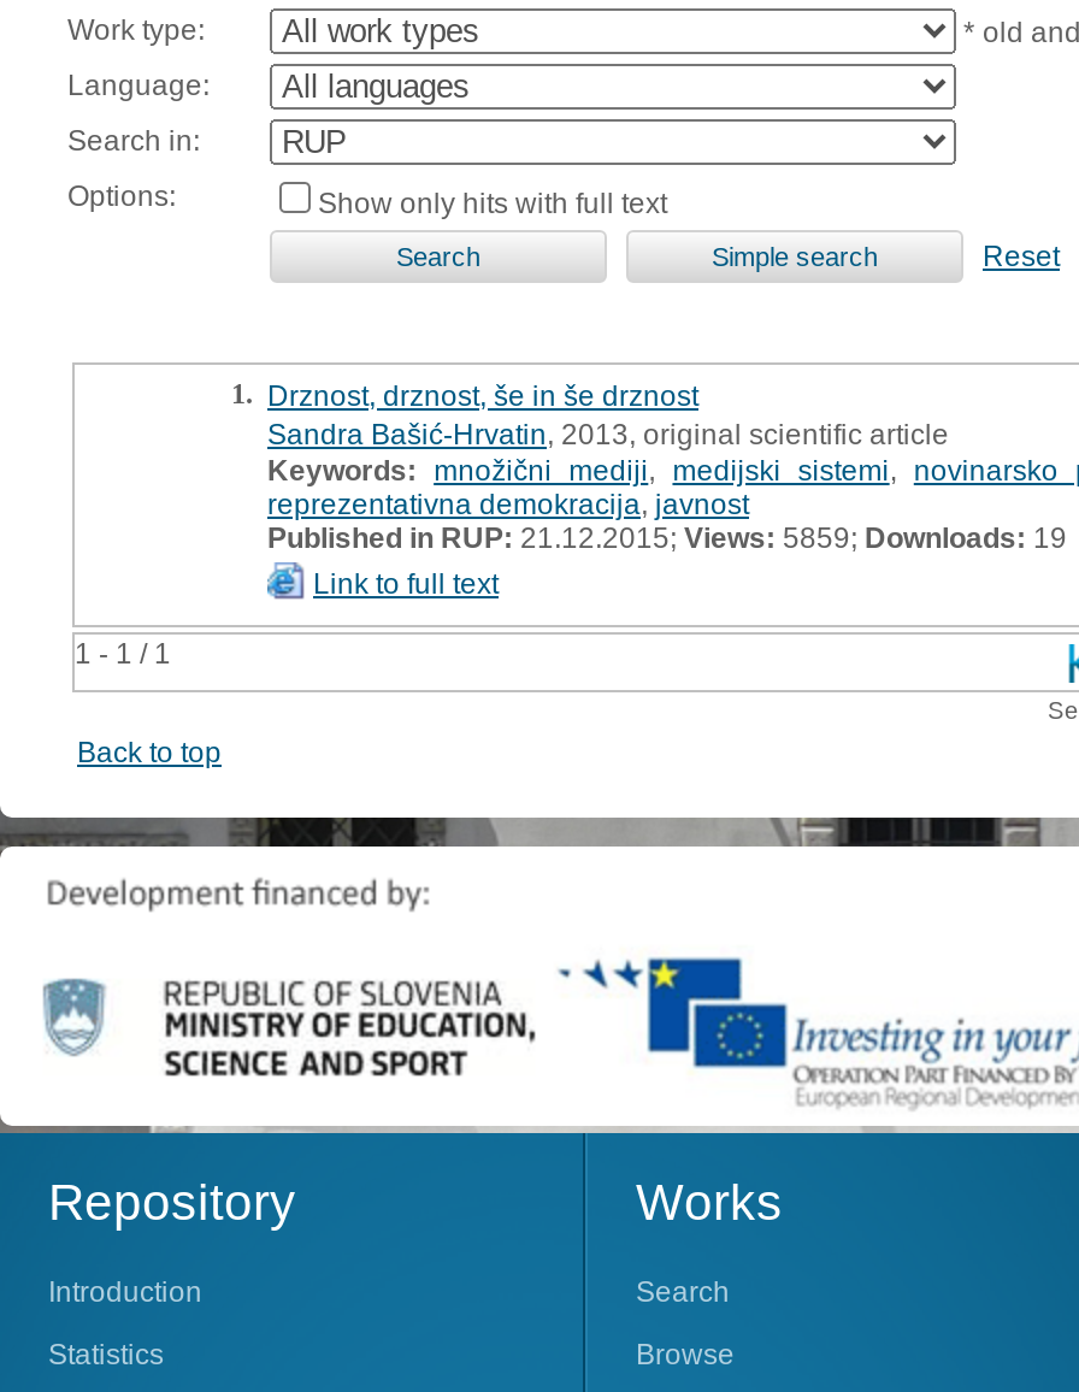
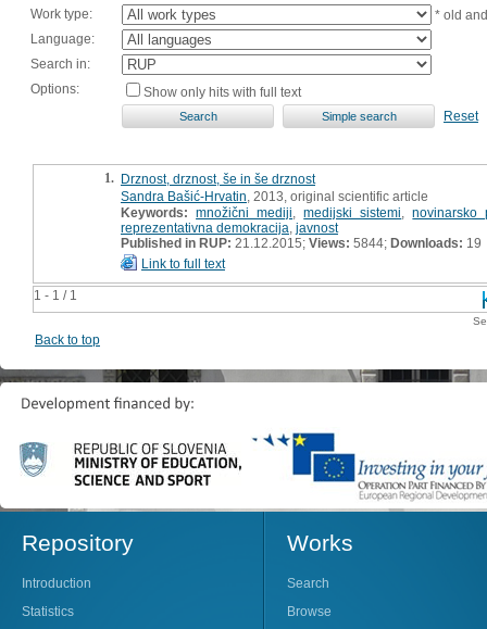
[267,520,1067,554] Published in RUP:21.12.2015;Views: 5859; Downloads: 19 -> [121,235,482,250] Published in RUP:21.12.2015;Views: 5844; Downloads: 19

